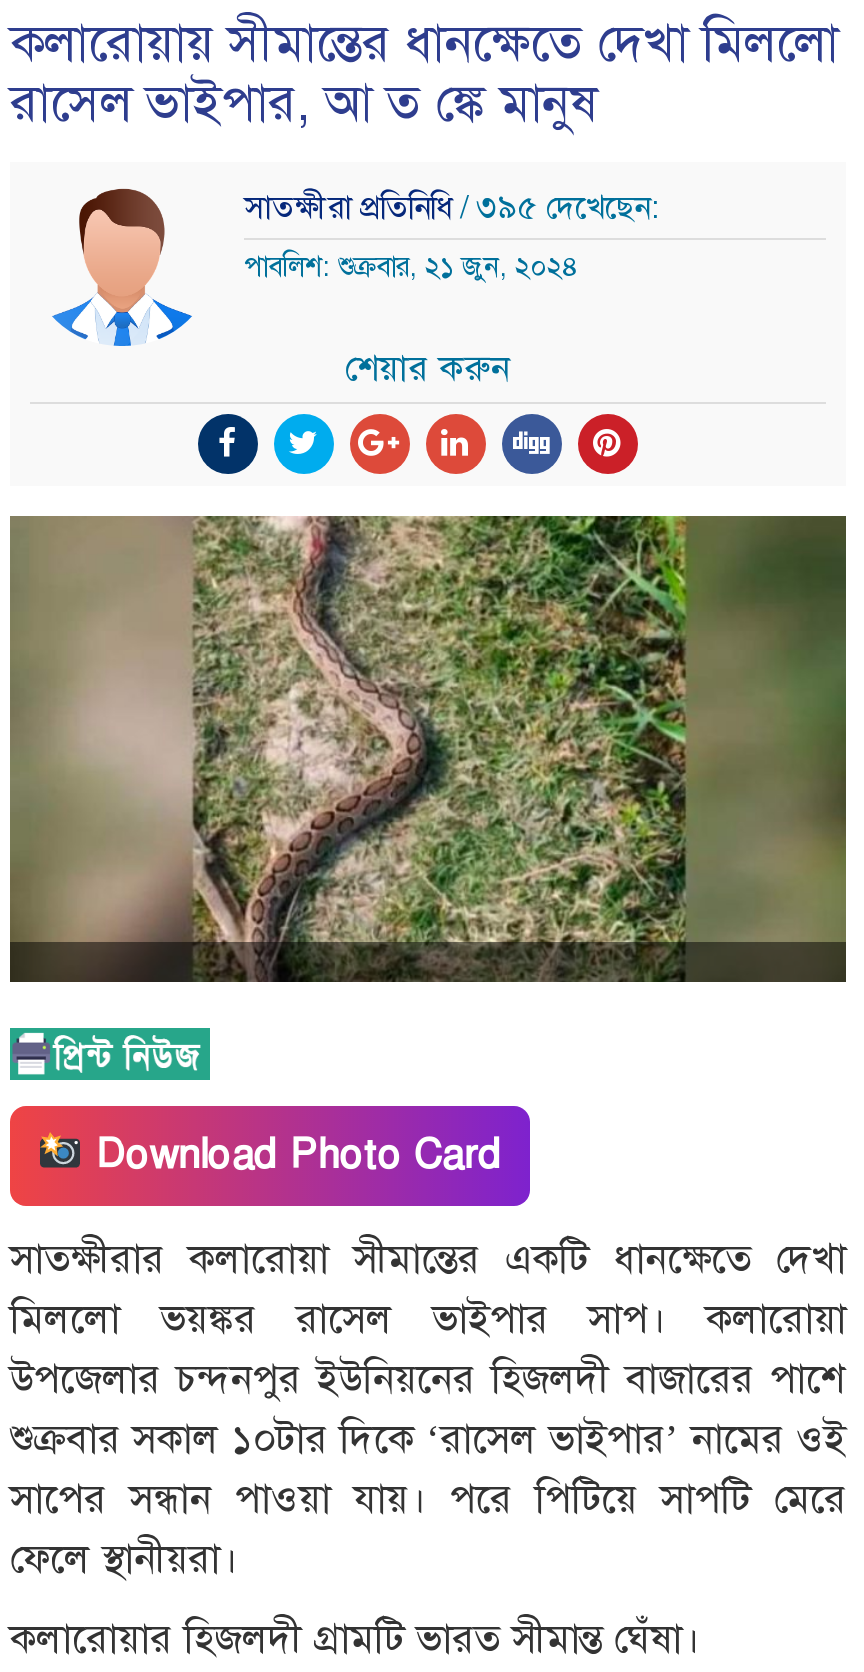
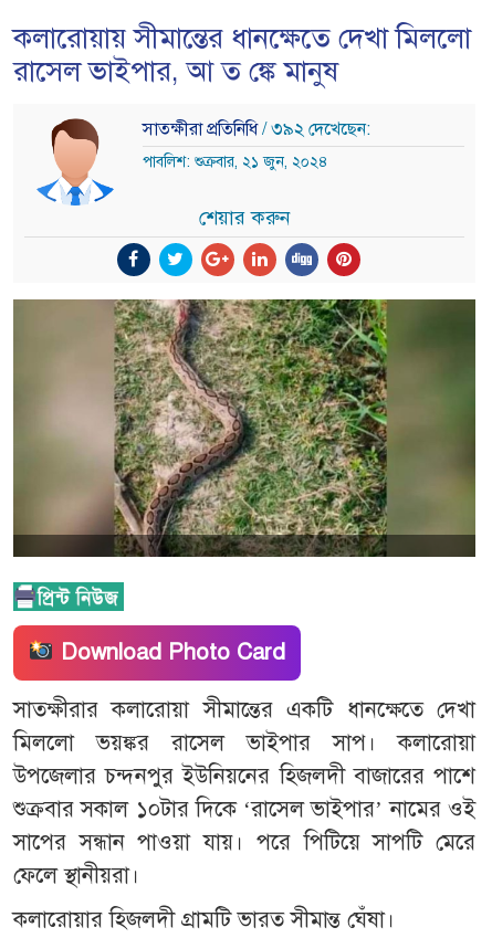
[244,188,658,228] সাতক্ষীরা প্রতিনিধি / ৩৯৫ দেখেছেন: -> [143,118,370,140] সাতক্ষীরা প্রতিনিধি / ৩৯২ দেখেছেন:

